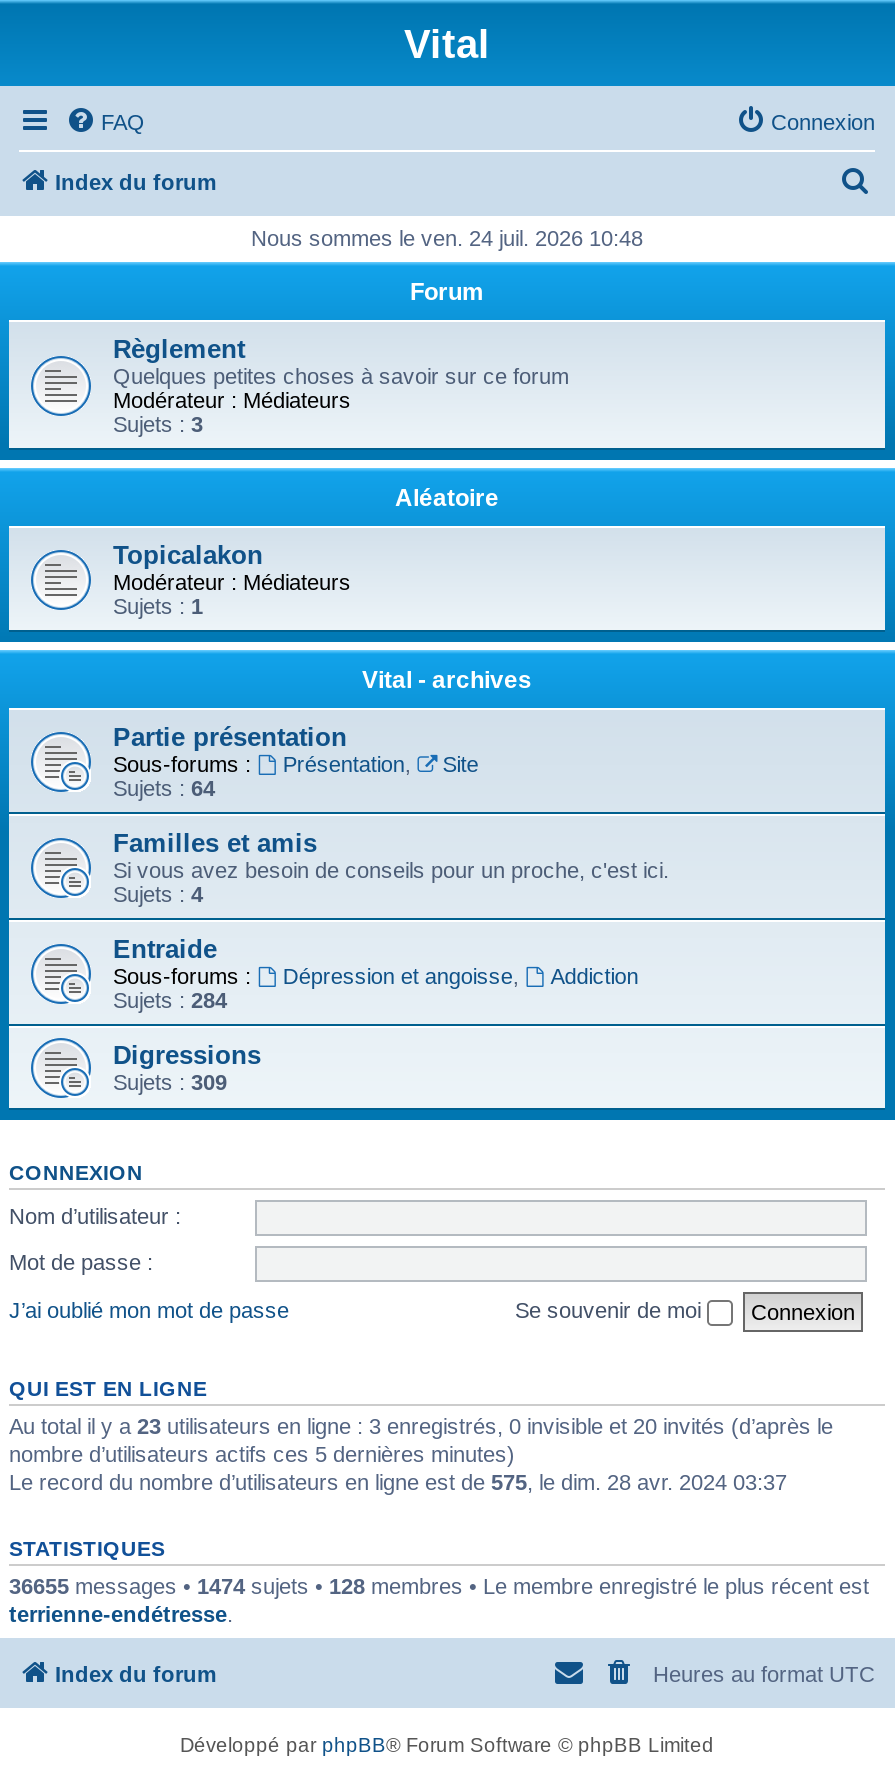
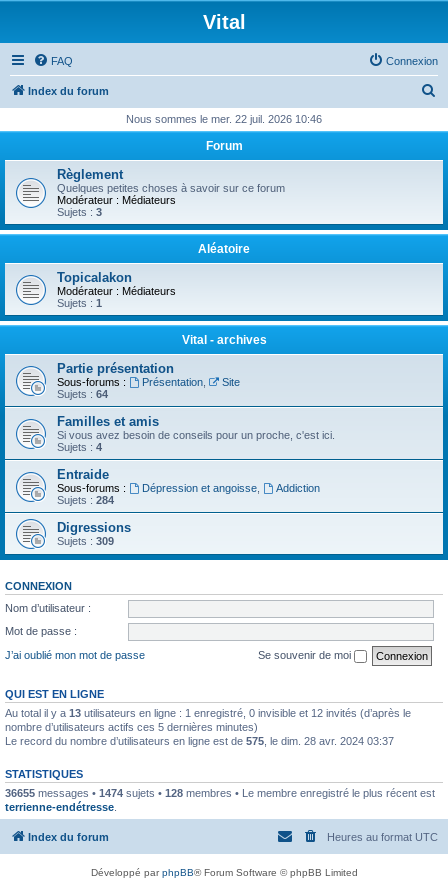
[251,226,643,250] Nous sommes le ven. 24 juil. 2026 10:48 -> [126,113,322,125] Nous sommes le mer. 22 juil. 2026 10:46
[9,1413,833,1437] Au total il y a 23 utilisateurs en ligne : 3 enregistrés, 0 invisible et 20 invités (d’après le -> [5,706,411,718] Au total il y a 13 utilisateurs en ligne : 1 enregistré, 0 invisible et 12 invités (d’après le

